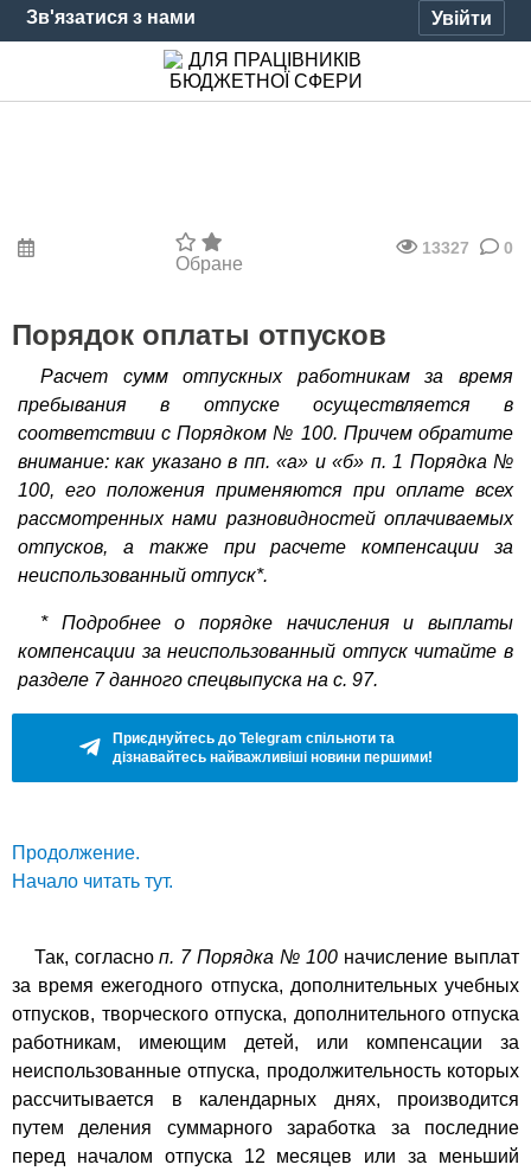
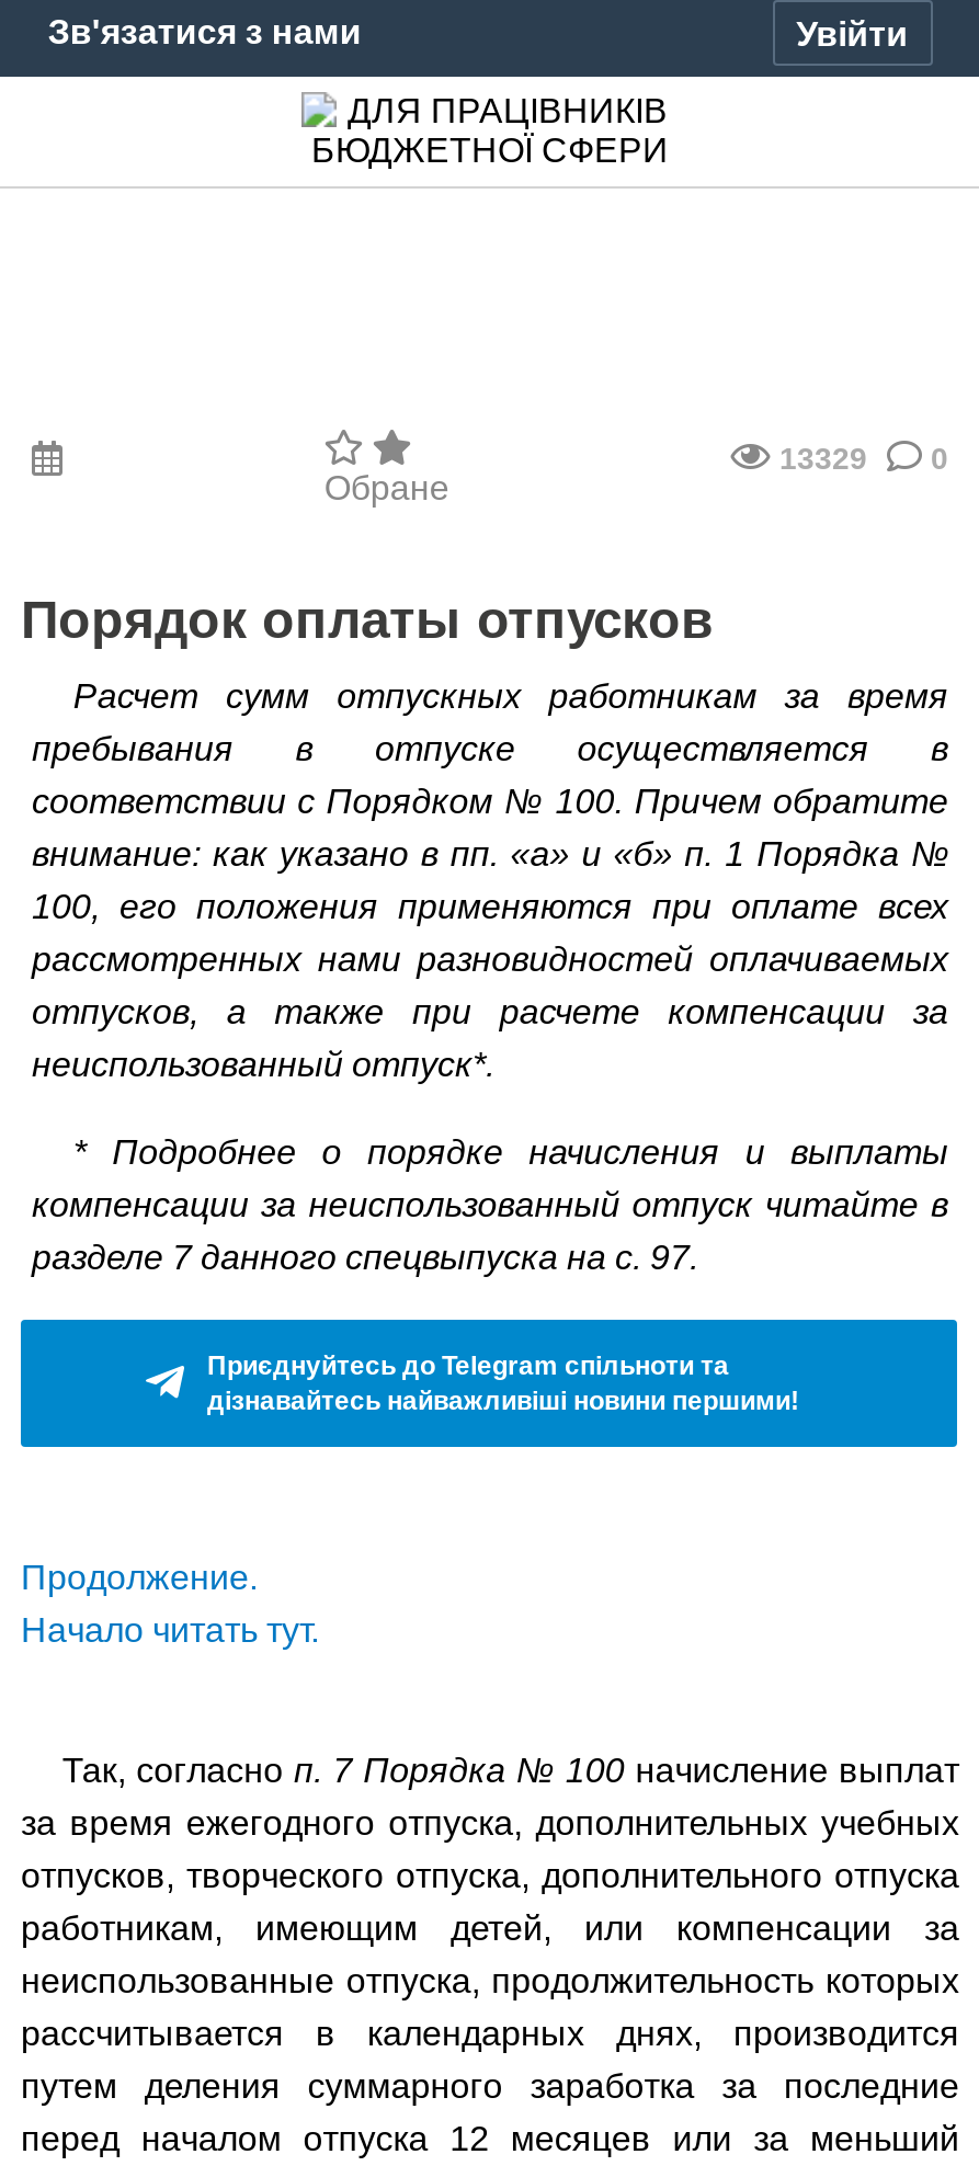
[422,238,513,257] 13327 0 -> [779,441,948,476] 13329 0

